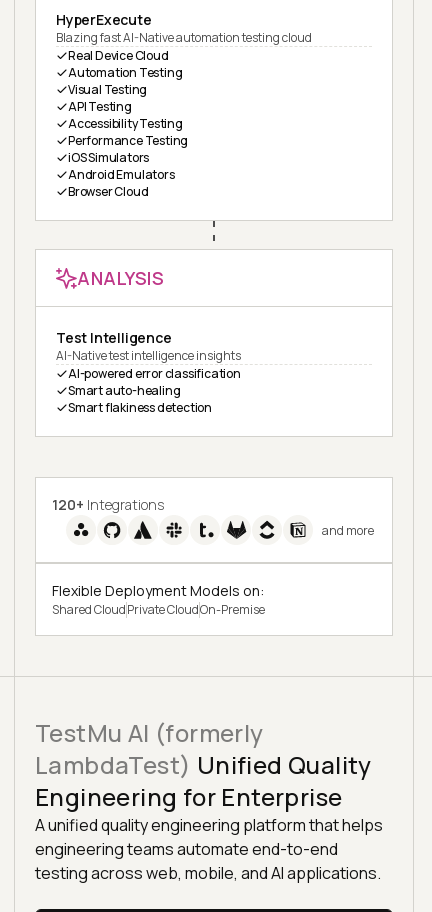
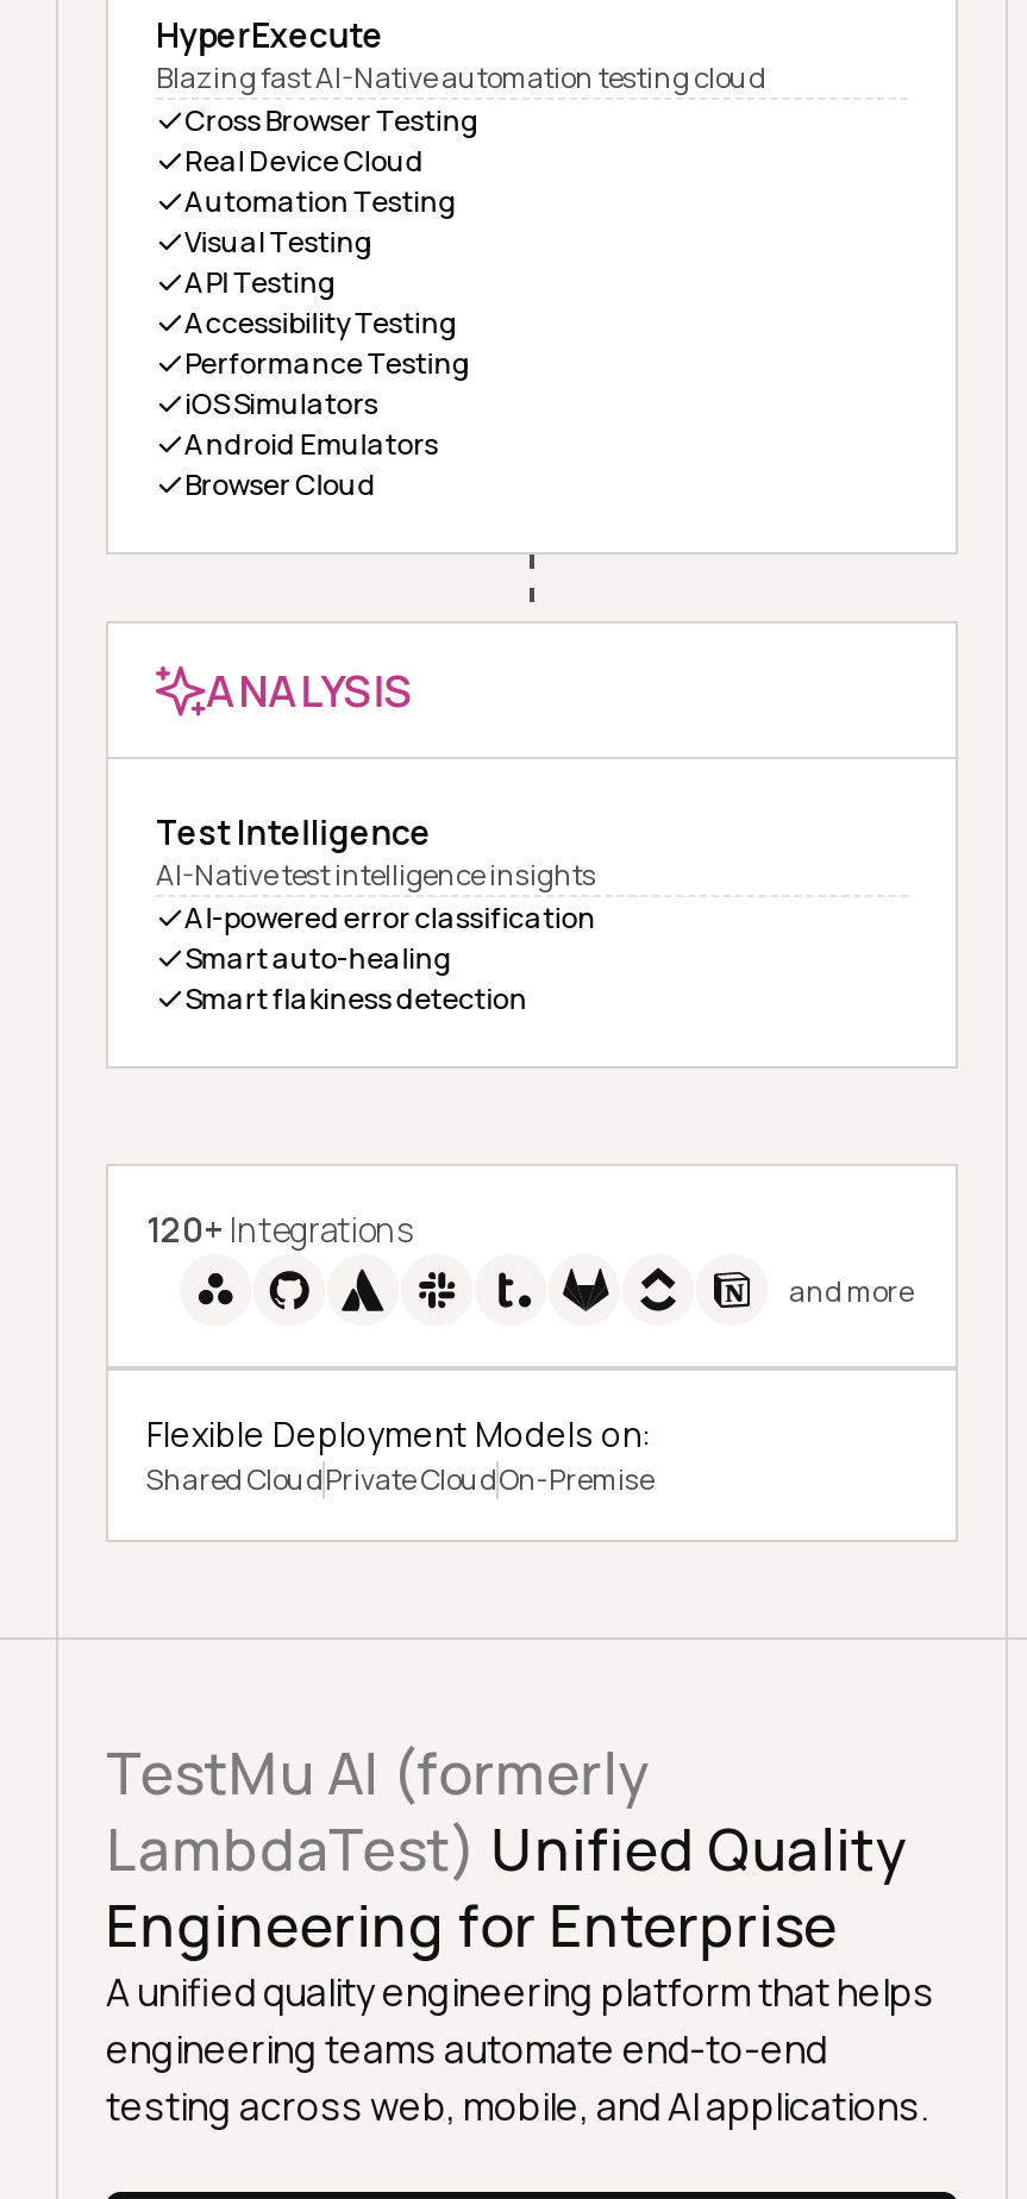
none -> [184,100,479,141] Cross Browser Testing

